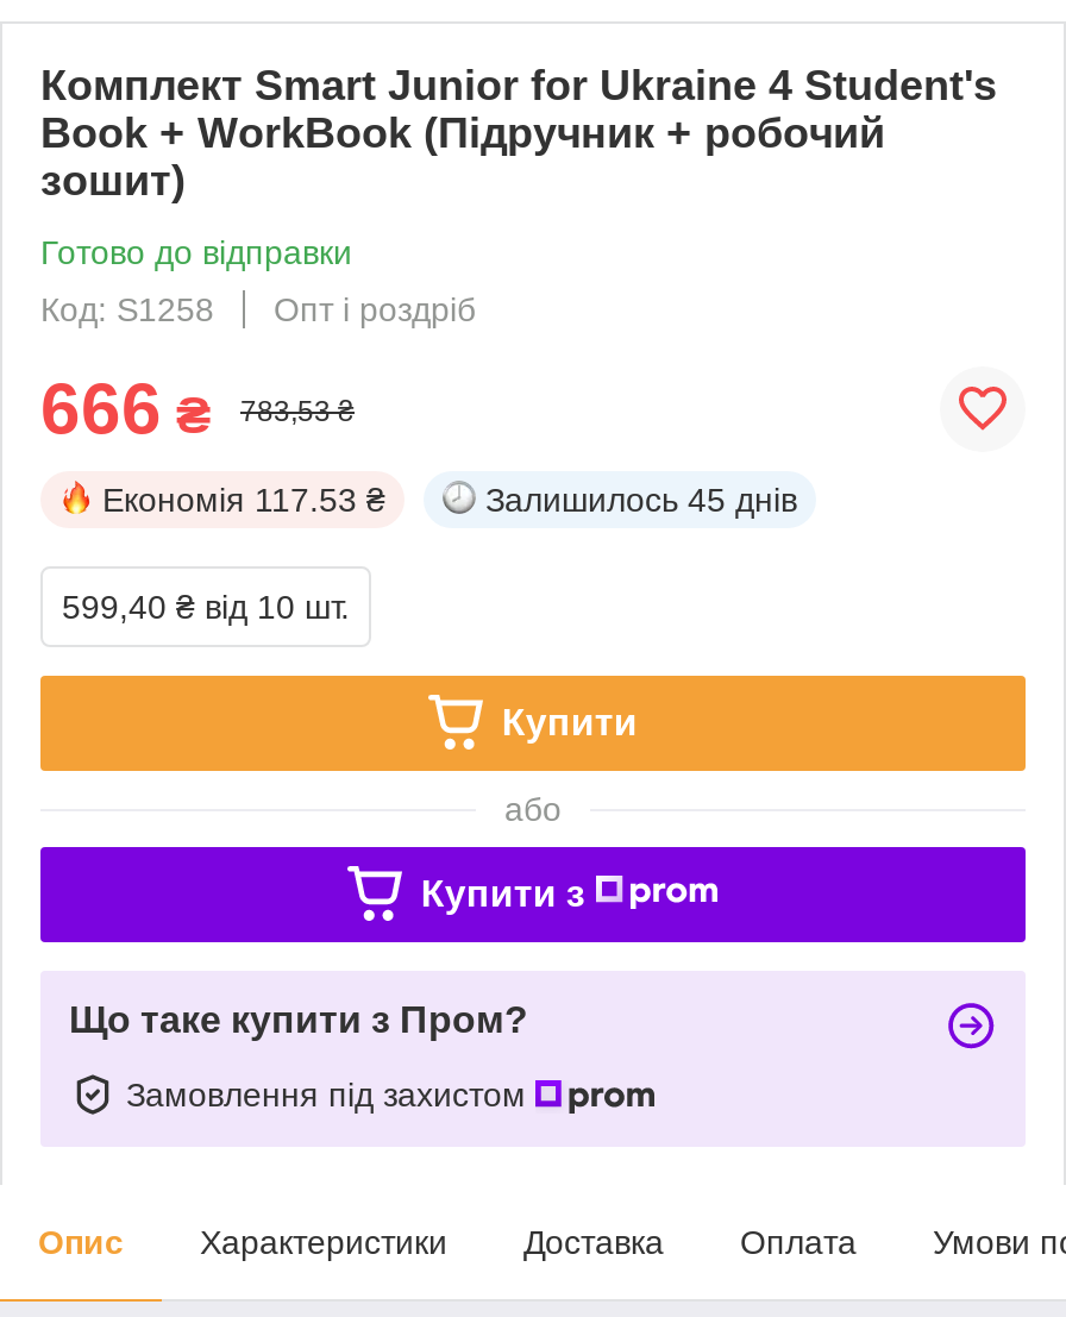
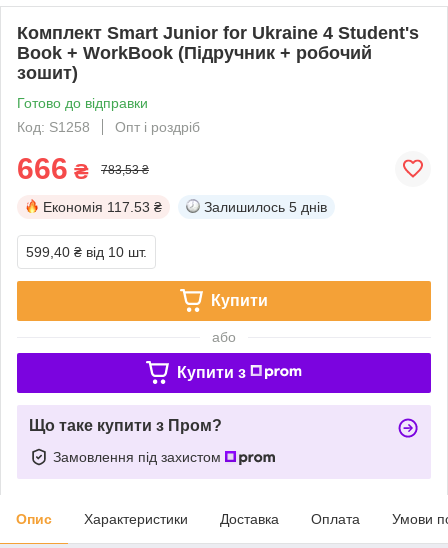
[485,480,797,518] Залишилось 45 днів -> [204,199,327,215] Залишилось 5 днів

